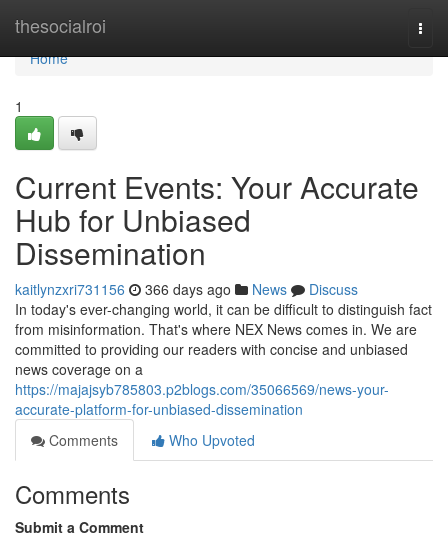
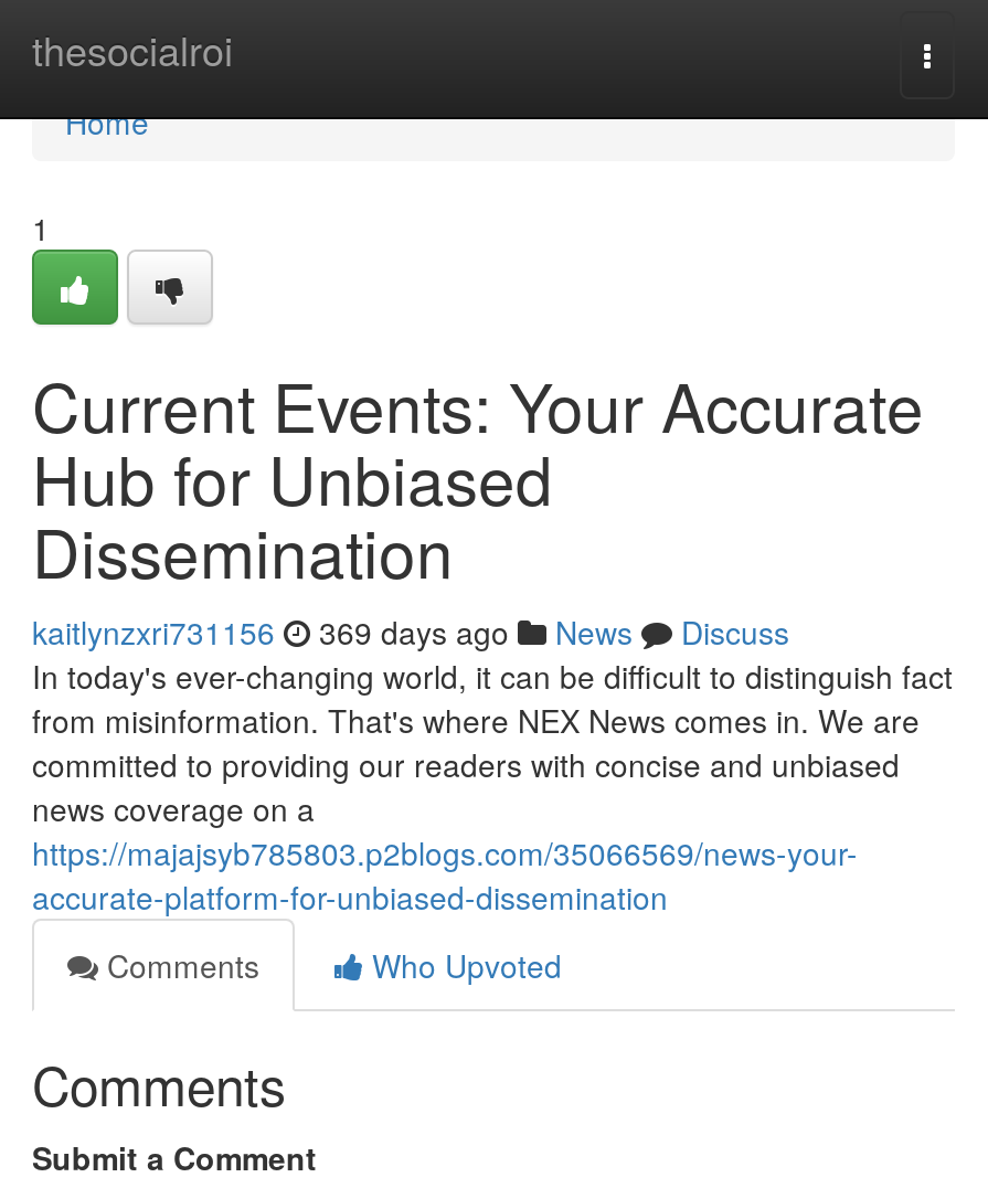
[15,279,358,299] kaitlynzxri731156 366 days ago News Discuss -> [32,609,789,654] kaitlynzxri731156 369 days ago News Discuss

